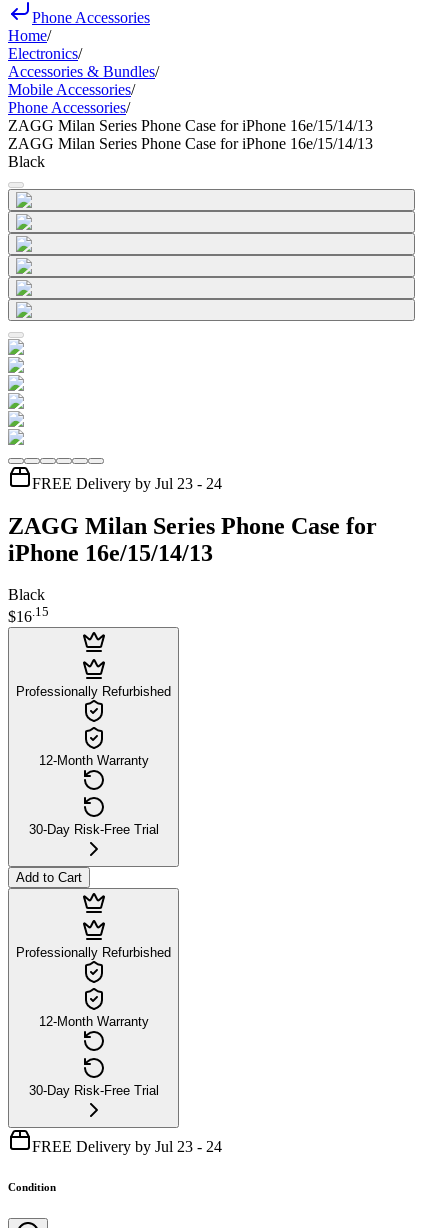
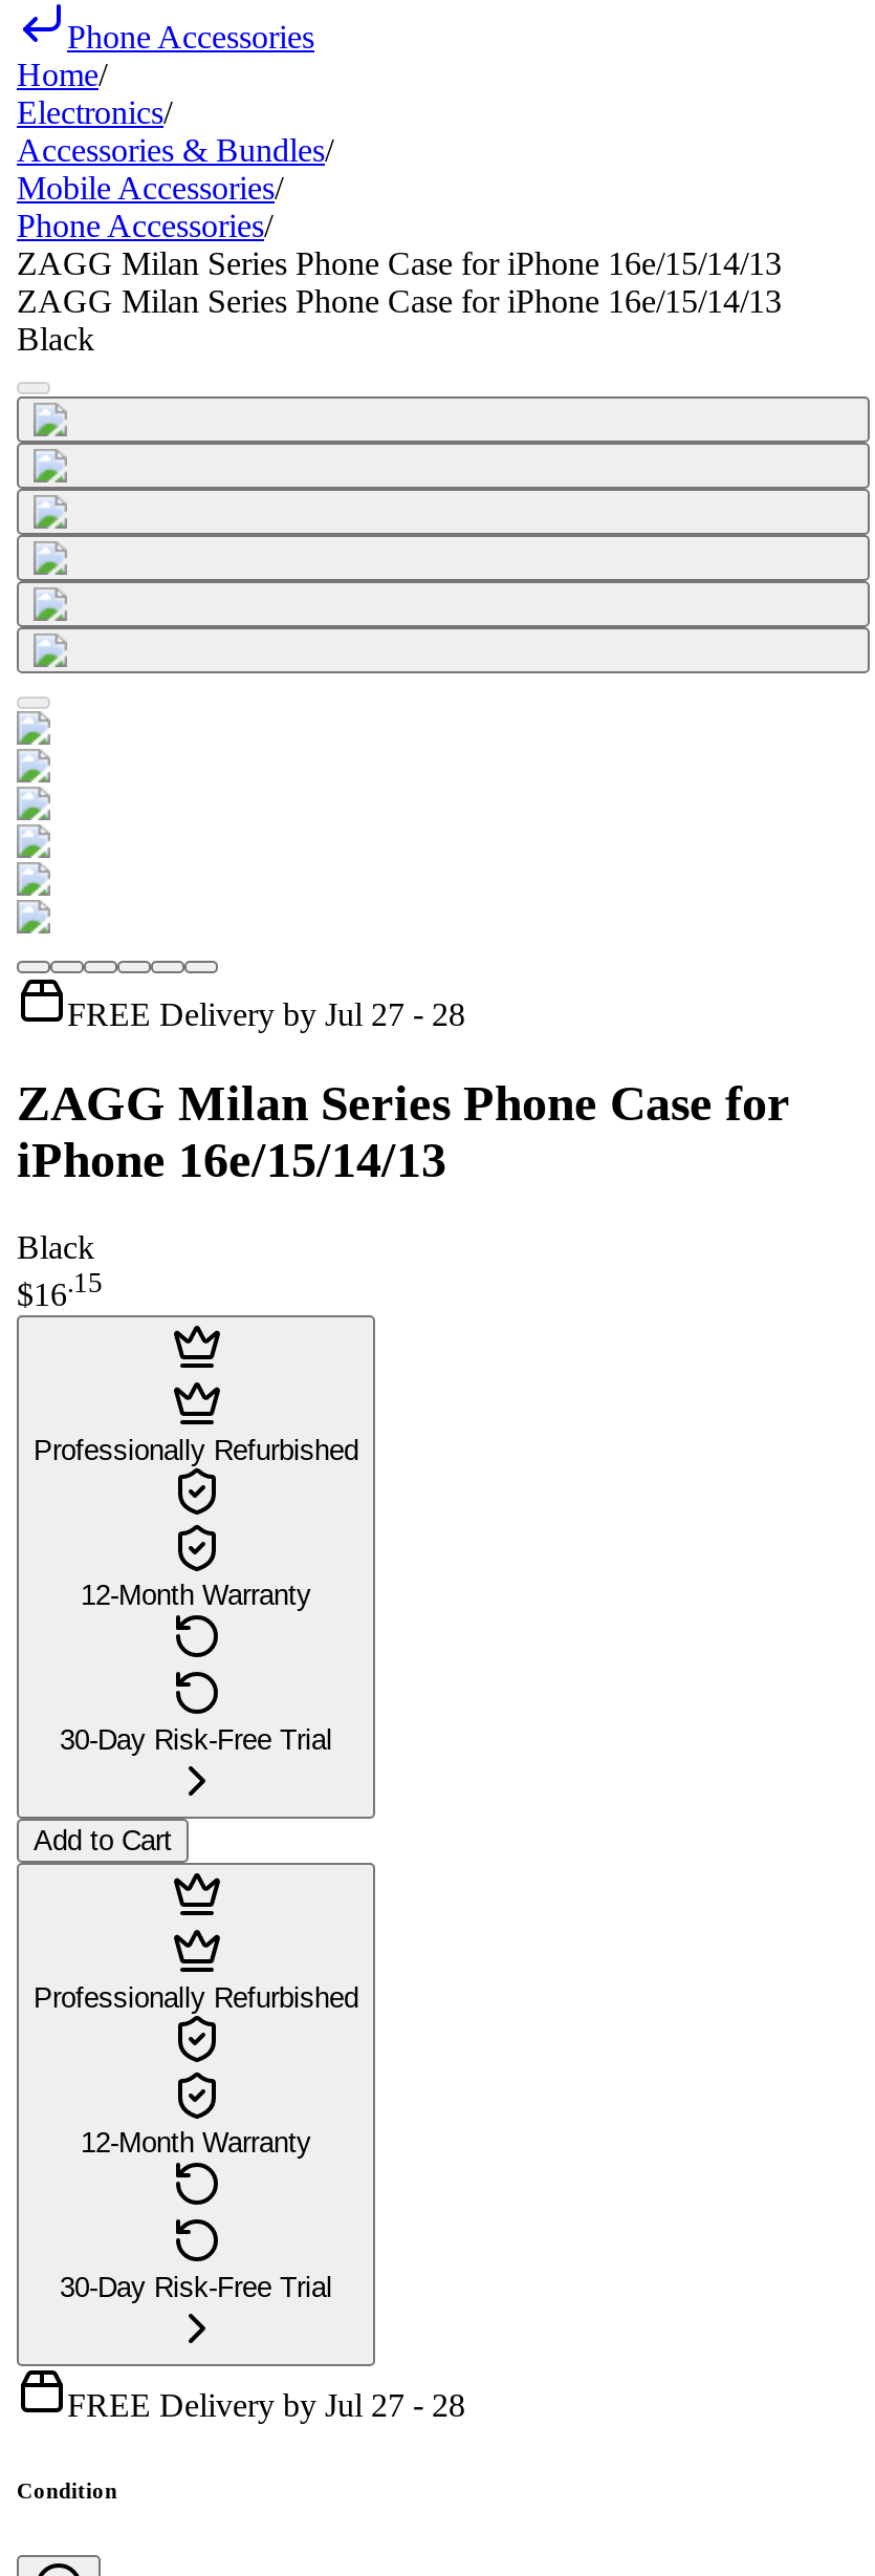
[32,475,222,492] FREE Delivery by Jul 23 - 24 -> [67,996,465,1031] FREE Delivery by Jul 27 - 28
[32,1138,222,1155] FREE Delivery by Jul 23 - 24 -> [67,2387,465,2422] FREE Delivery by Jul 27 - 28

